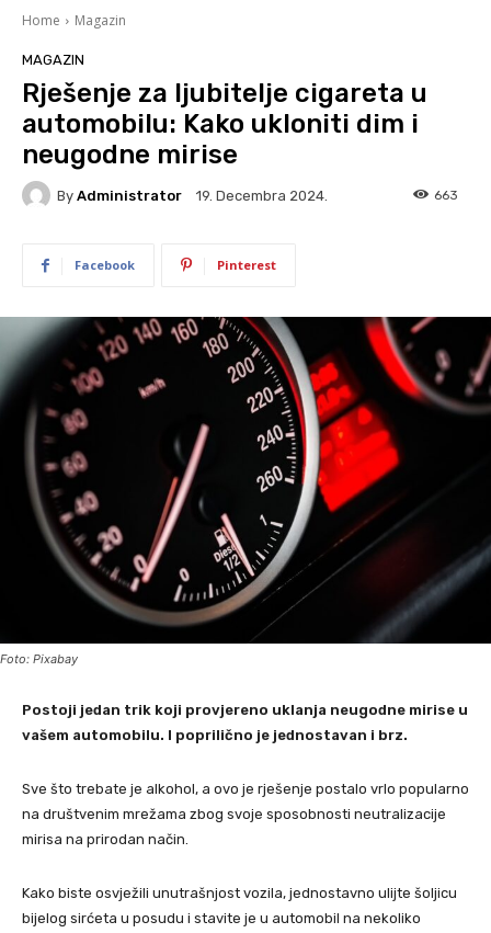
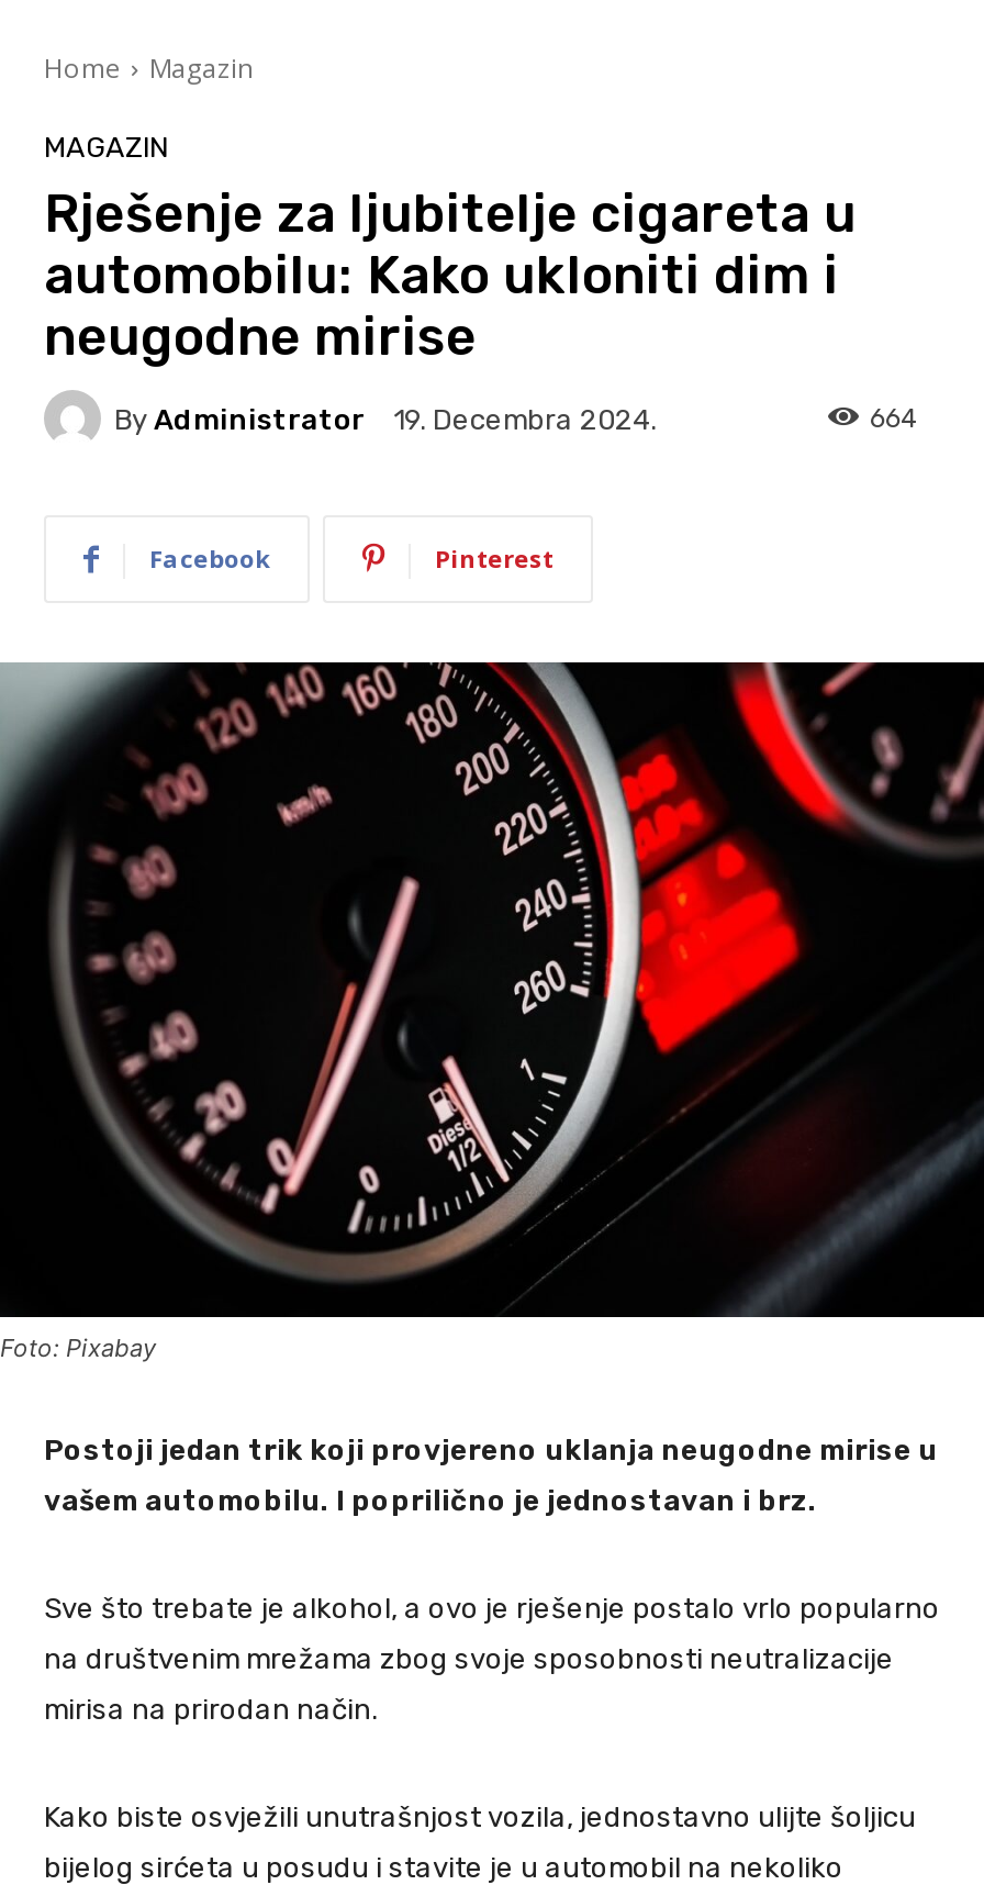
[434,187,458,203] 663 -> [870,403,918,434] 664

